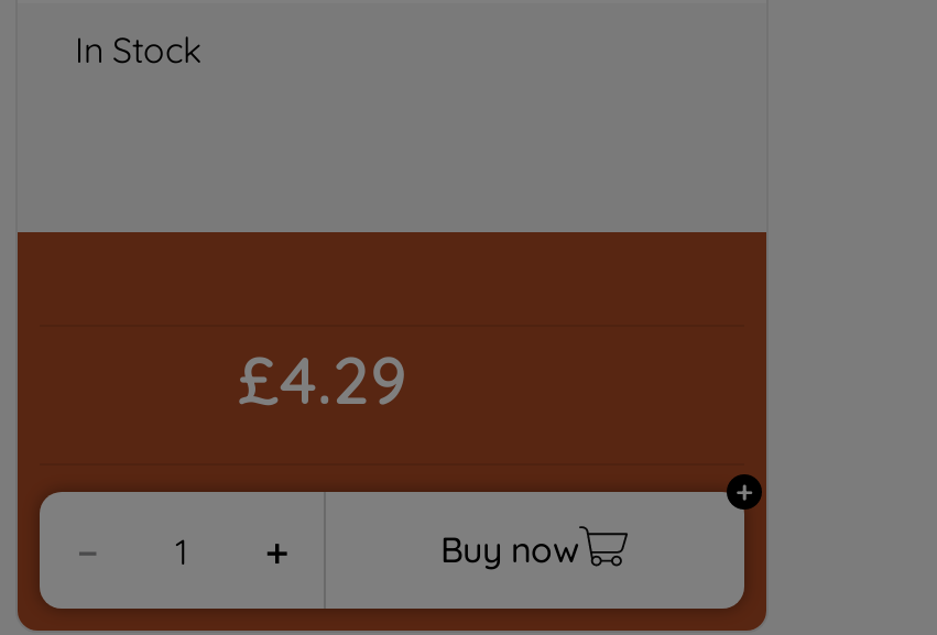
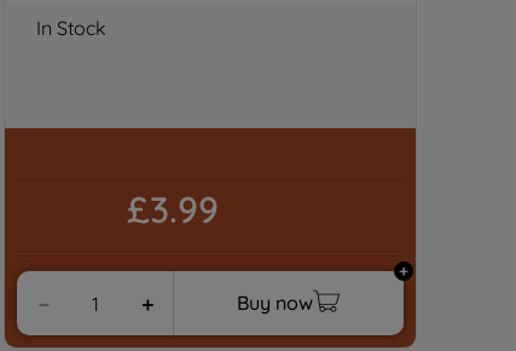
[238,338,407,422] £4.29 -> [127,187,219,233] £3.99

